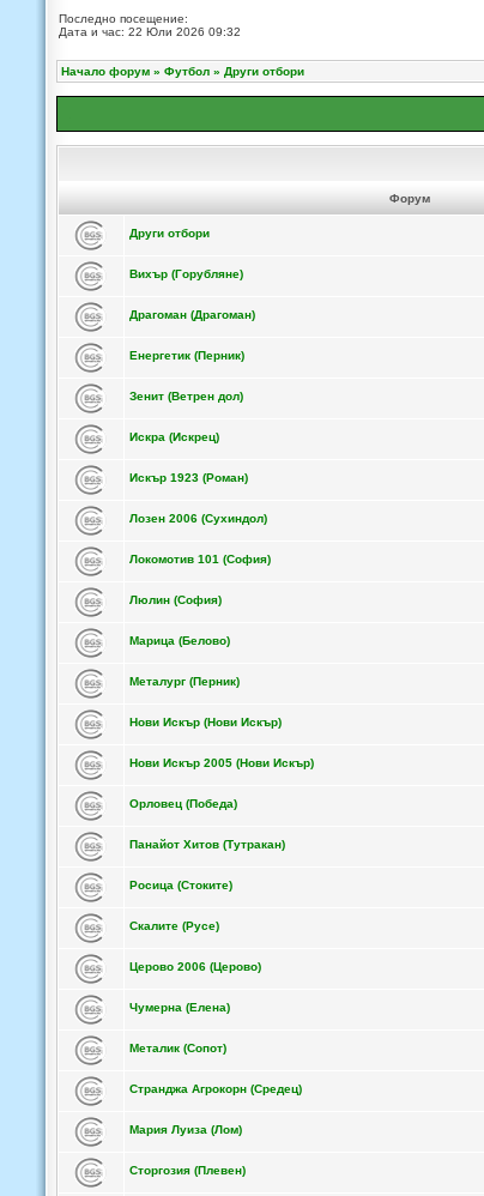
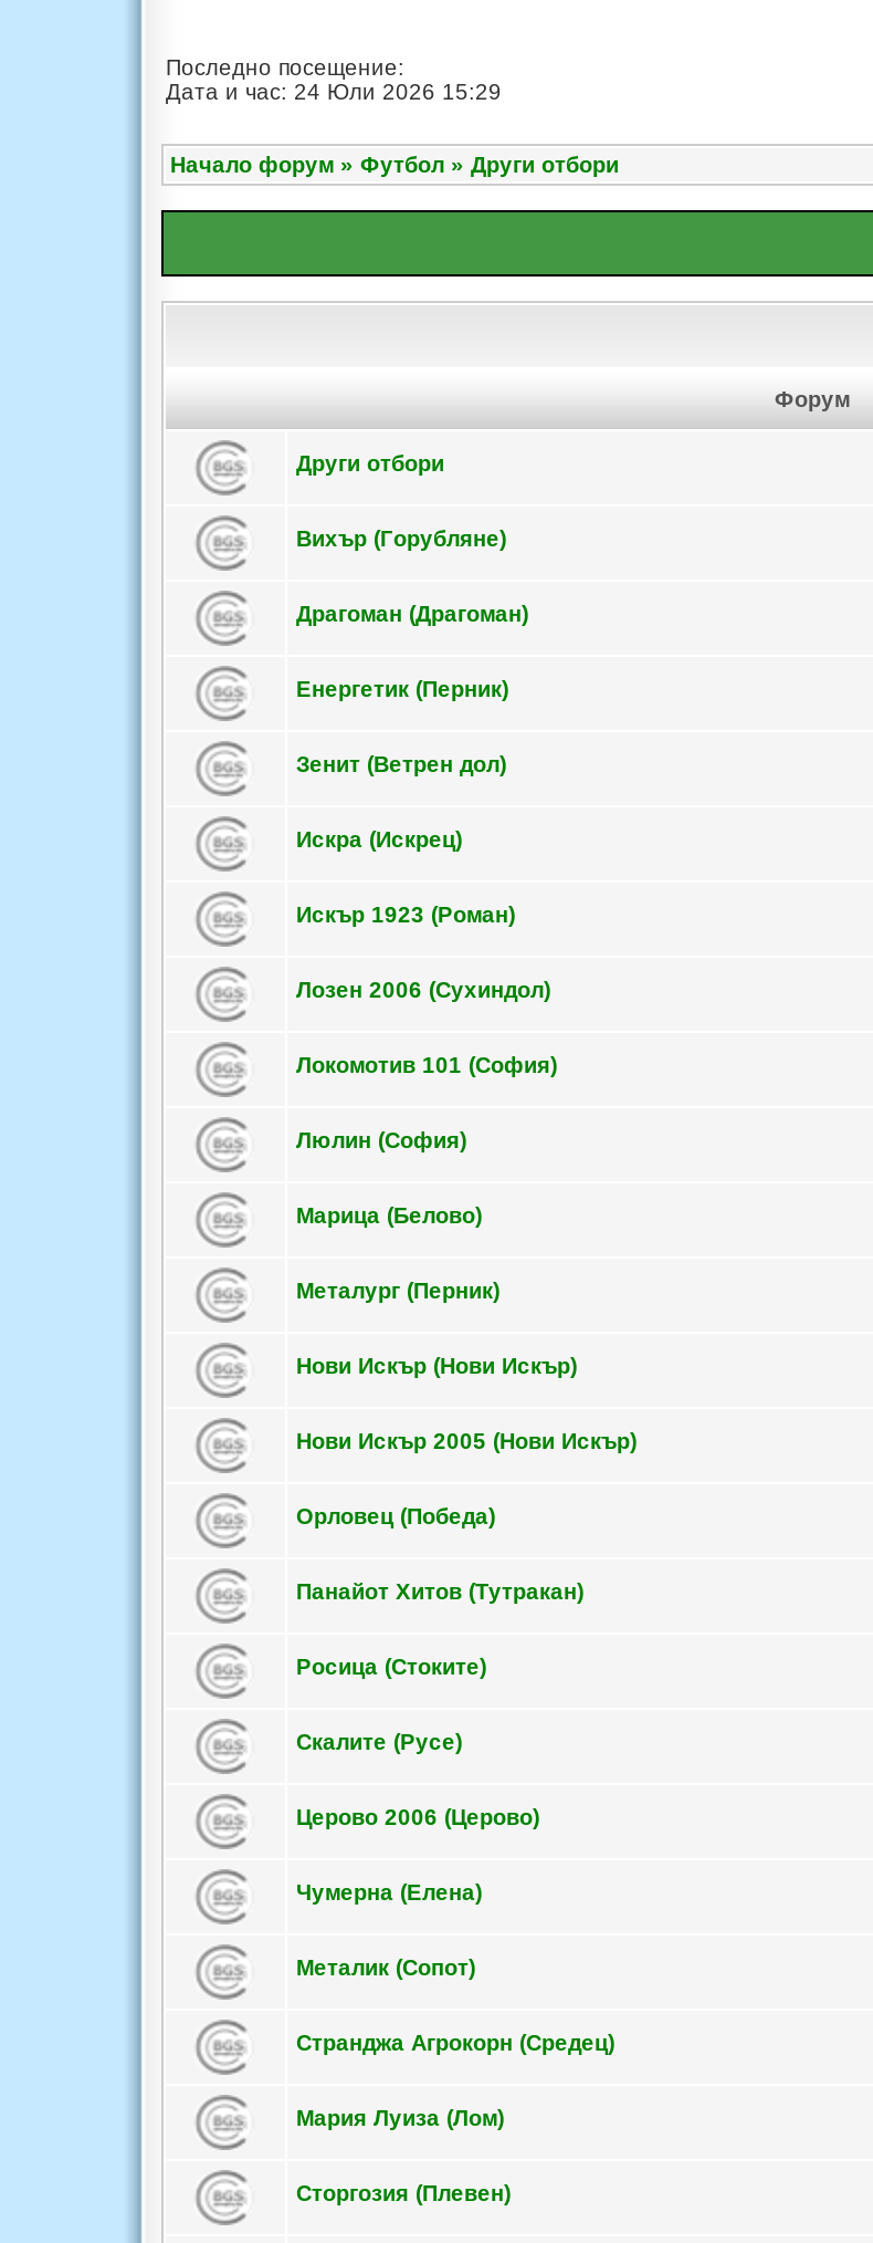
[59,25,241,38] Дата и час: 22 Юли 2026 09:32 -> [166,80,502,104] Дата и час: 24 Юли 2026 15:29

